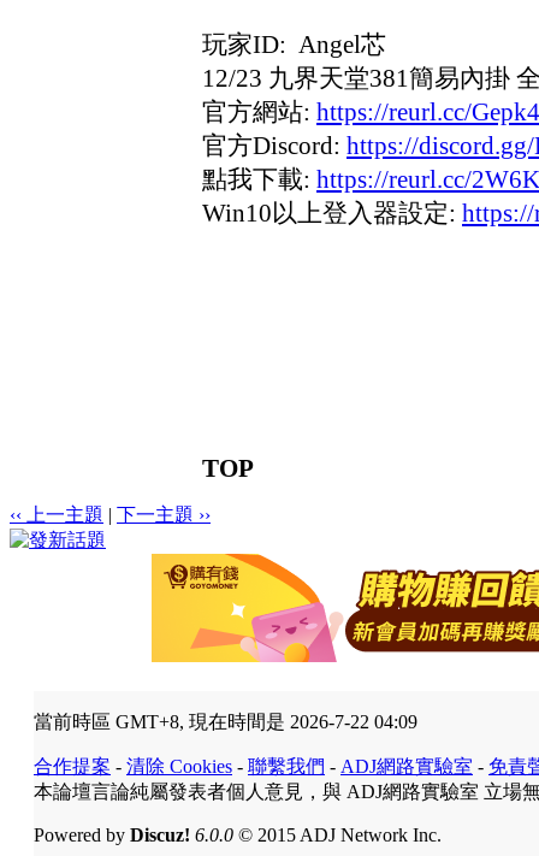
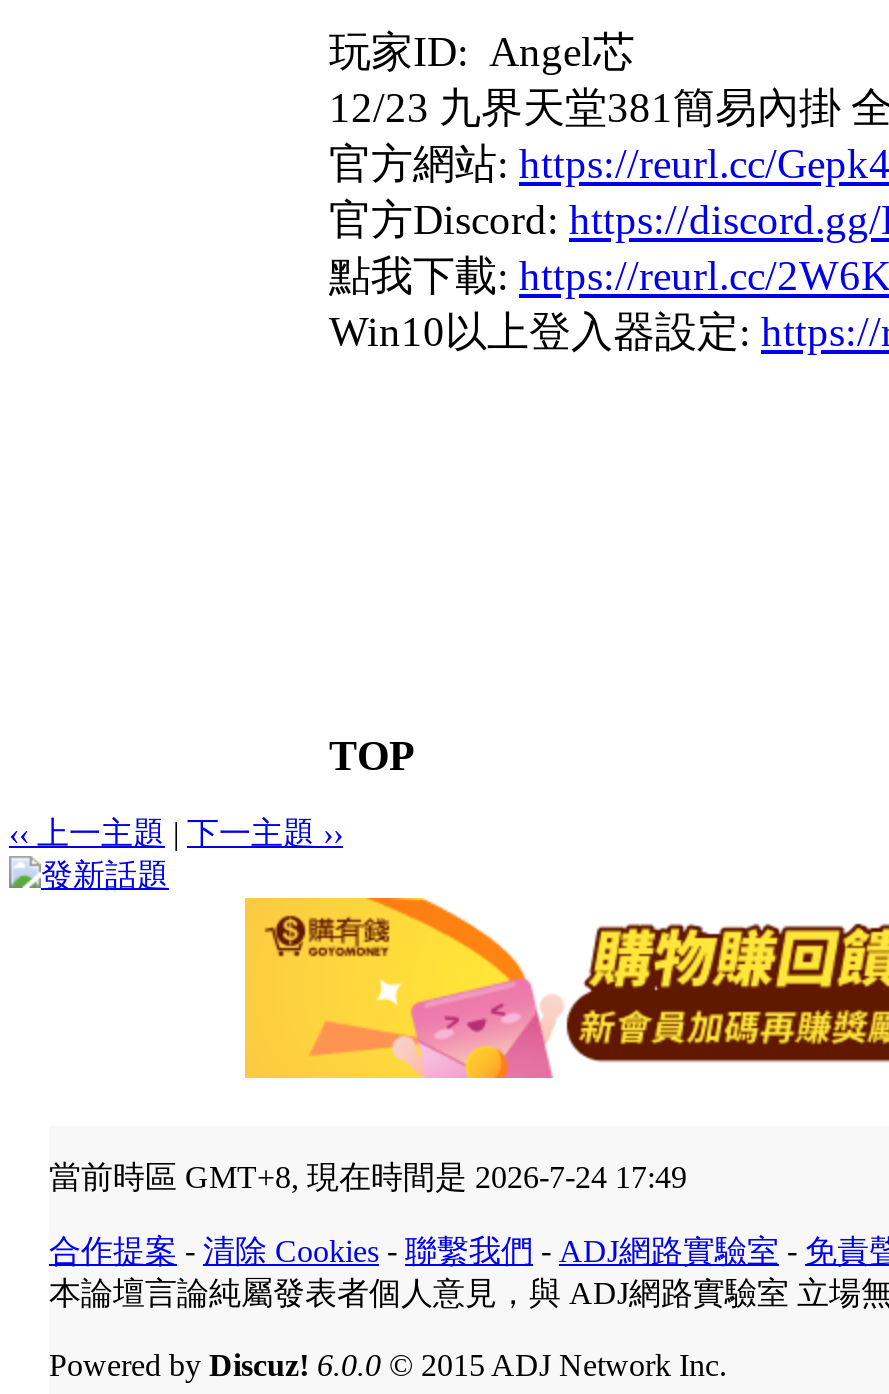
[34,711,417,732] 當前時區 GMT+8, 現在時間是 2026-7-22 04:09 -> [49,1160,687,1194] 當前時區 GMT+8, 現在時間是 2026-7-24 17:49

